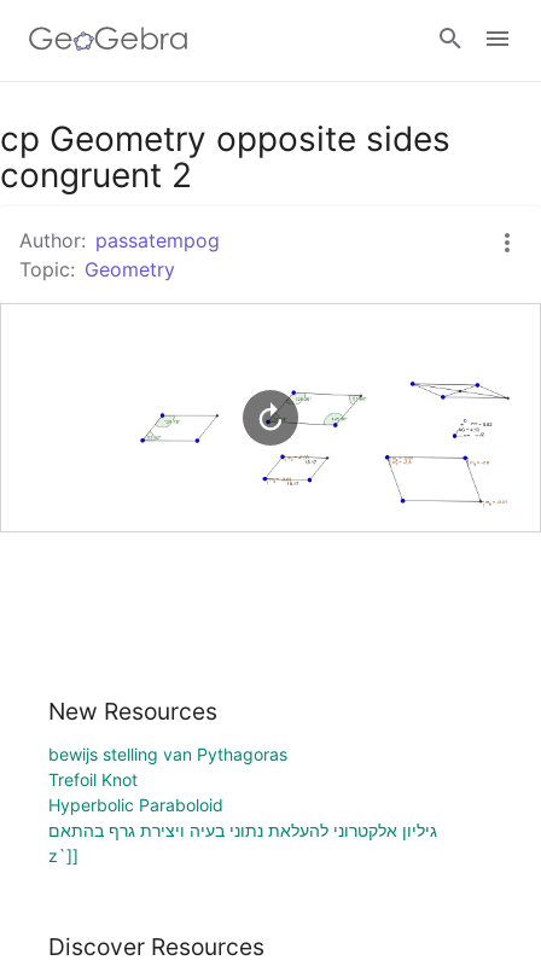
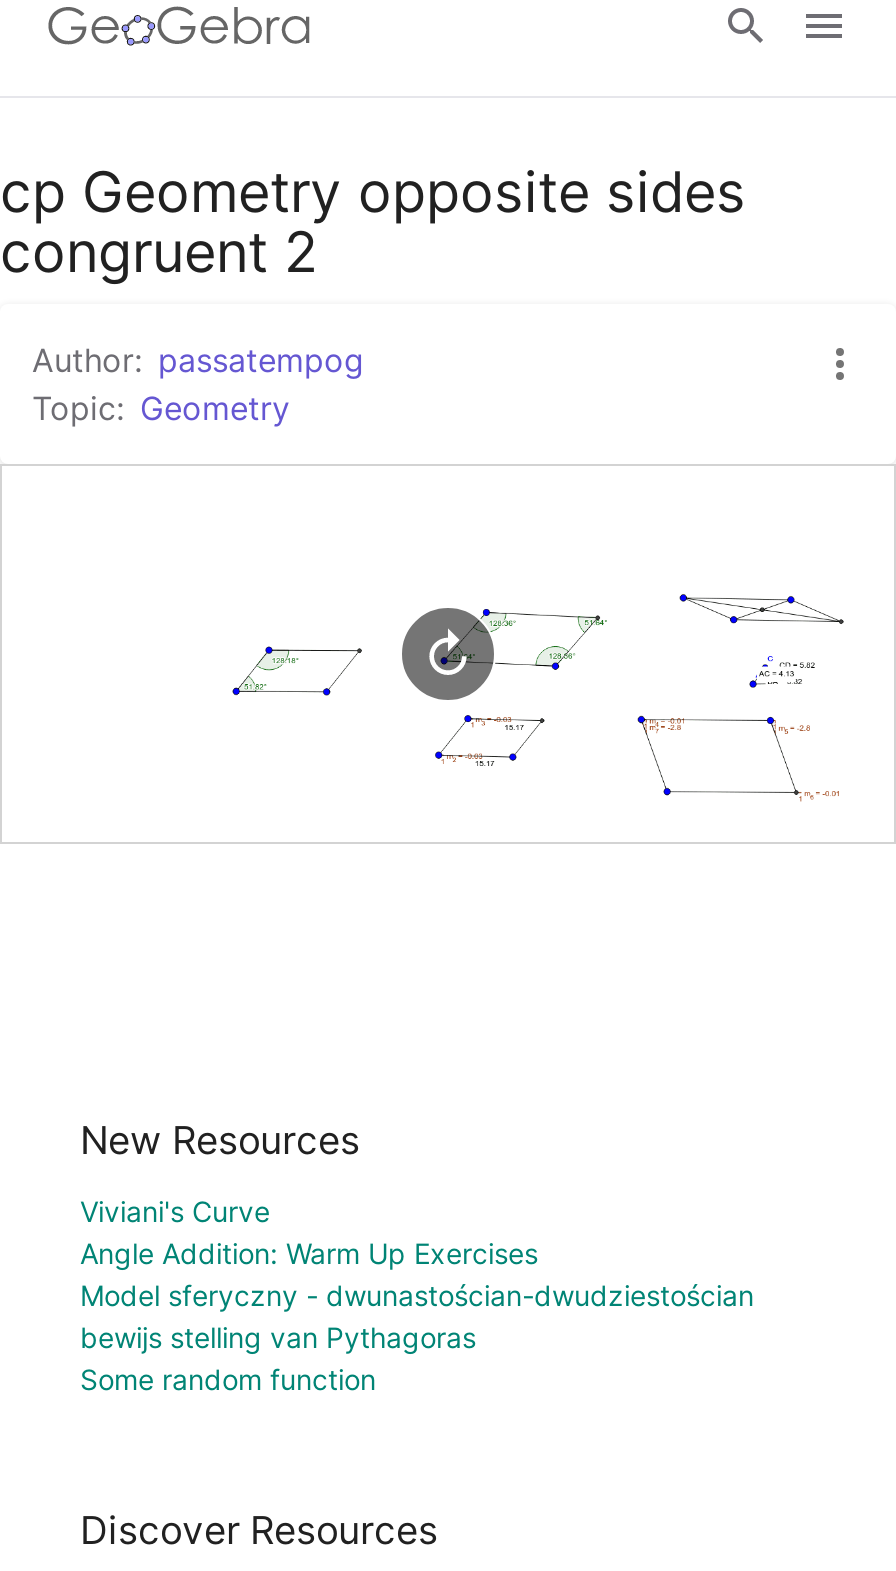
none -> [80,1194,754,1312] Viviani's Curve | Angle Addition: Warm Up Exercises | Model sferyczny - dwunastościan-dwudziestościan
moved [48,744,287,764] -> [80,1320,476,1354]: bewijs stelling van Pythagoras
[48,769,437,866] Trefoil Knot | Hyperbolic Paraboloid | גיליון אלקטרוני להעלאת נתוני בעיה ויצירת גרף בהתאם | z`]] -> [80,1362,376,1396] Some random function

